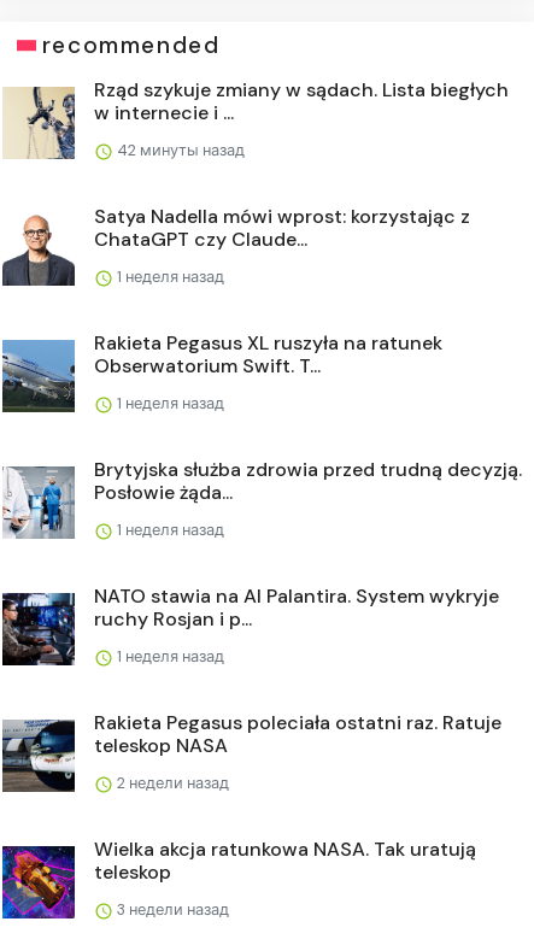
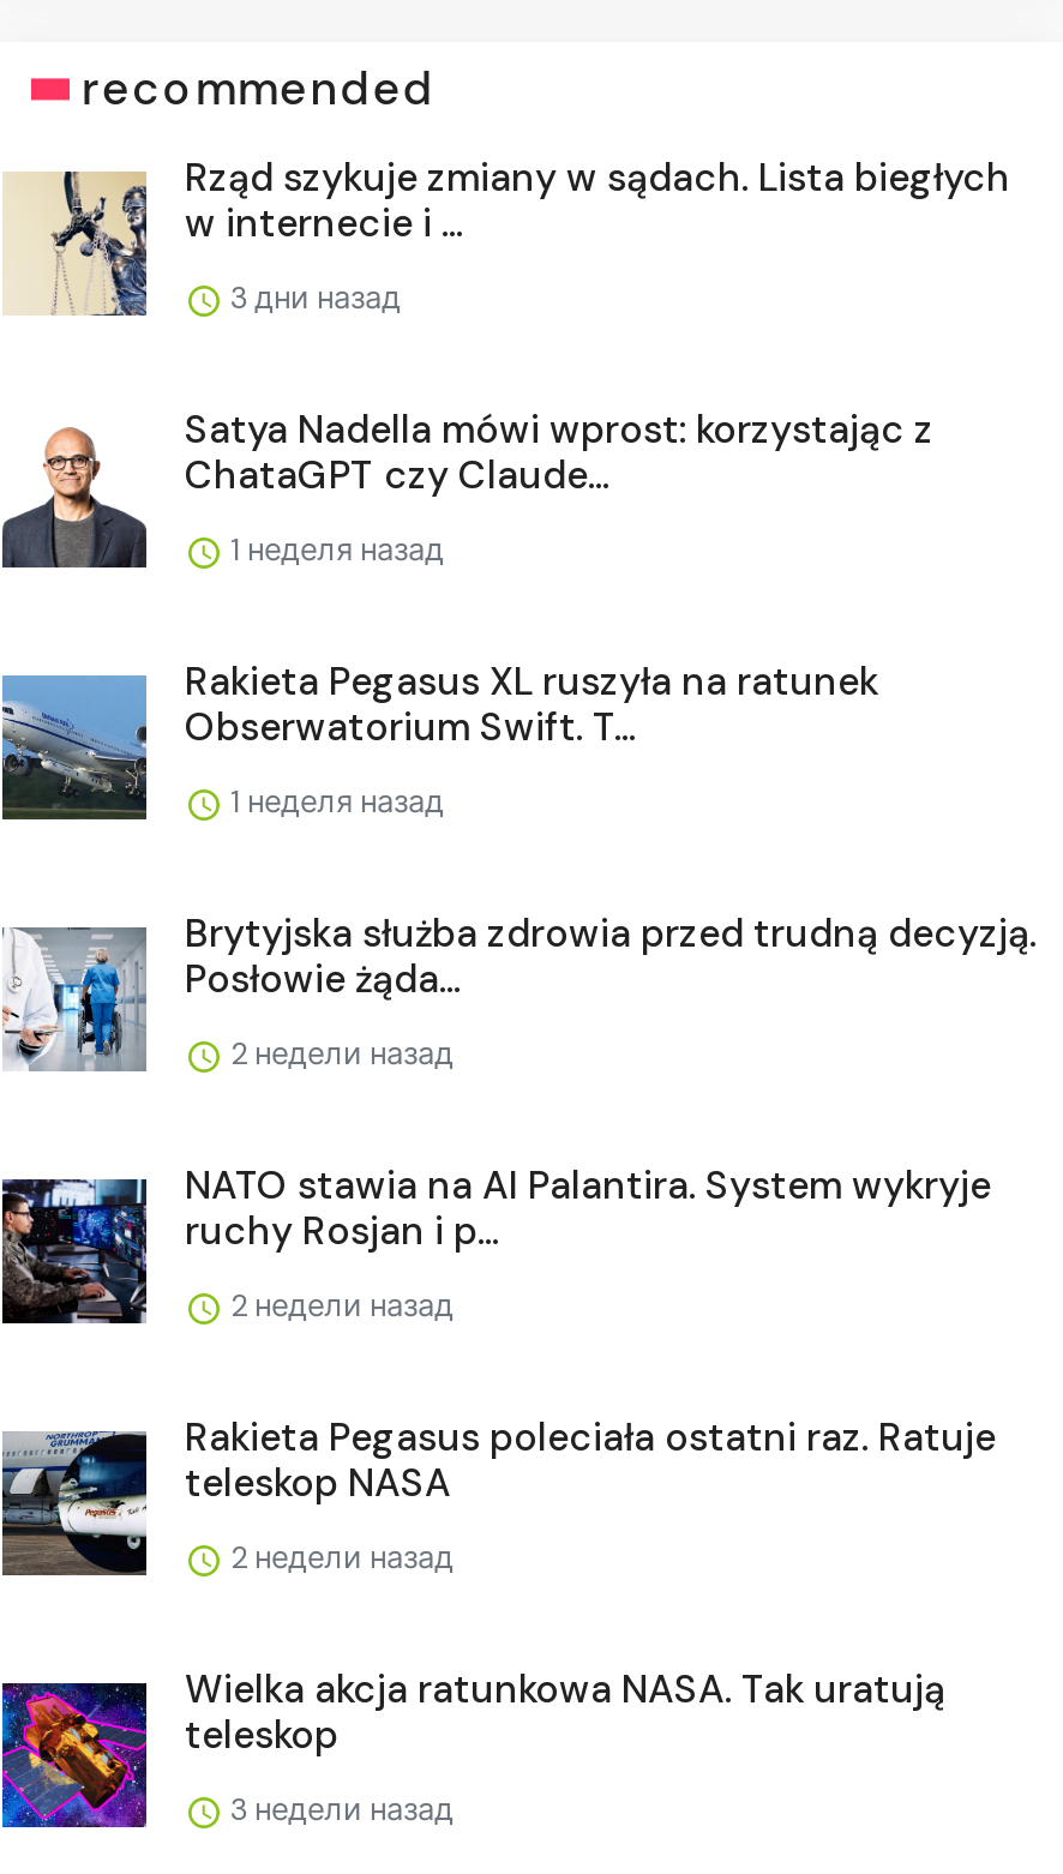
[113,140,245,161] 42 минуты назад -> [223,278,401,318] 3 дни назад
[113,520,224,540] 1 неделя назад -> [223,1033,454,1074] 2 недели назад
[113,646,224,667] 1 неделя назад -> [223,1285,454,1326] 2 недели назад

